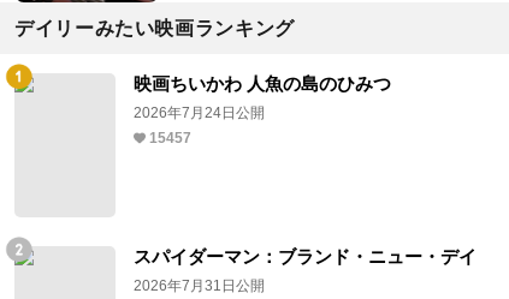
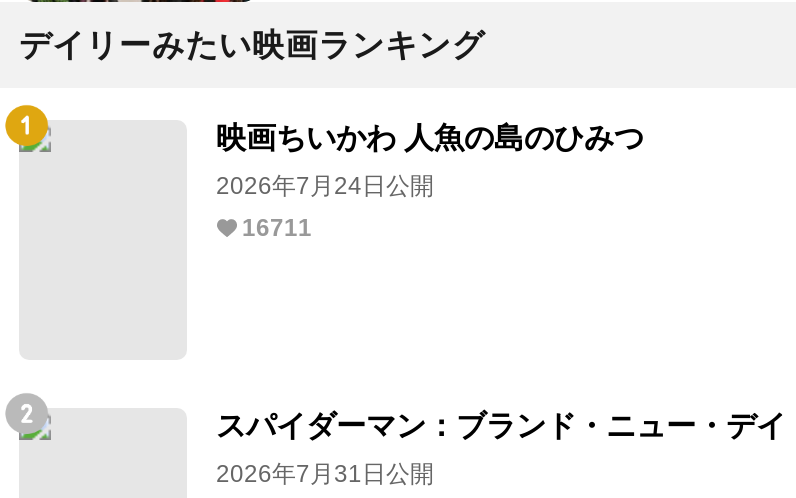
[149,129,191,146] 15457 -> [242,215,312,243] 16711

